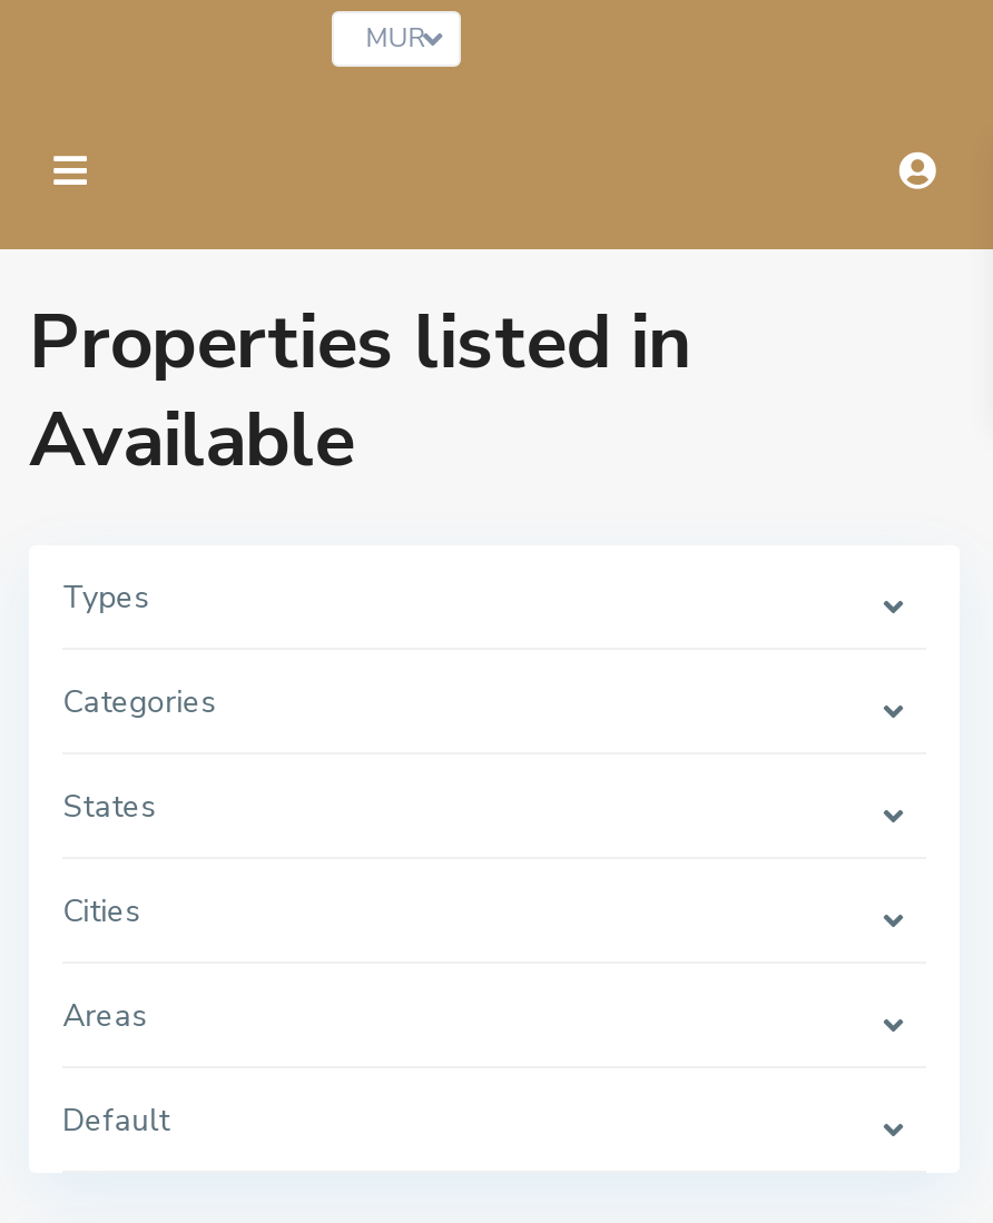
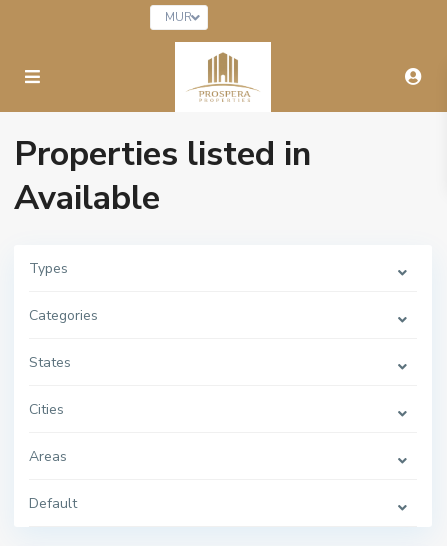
none -> [174,41,272,112] [image]

